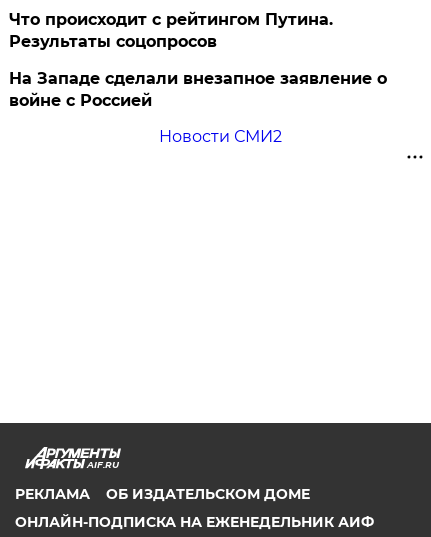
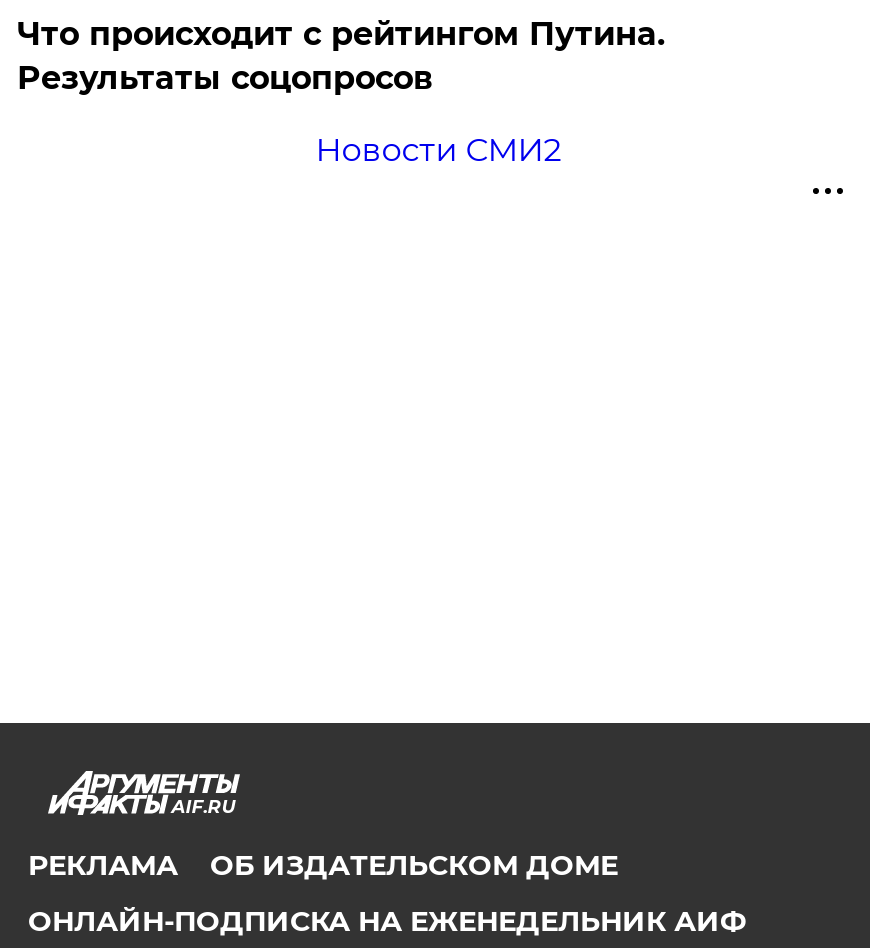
[9,69,387,110] На Западе сделали внезапное заявление о | войне с Россией -> none

